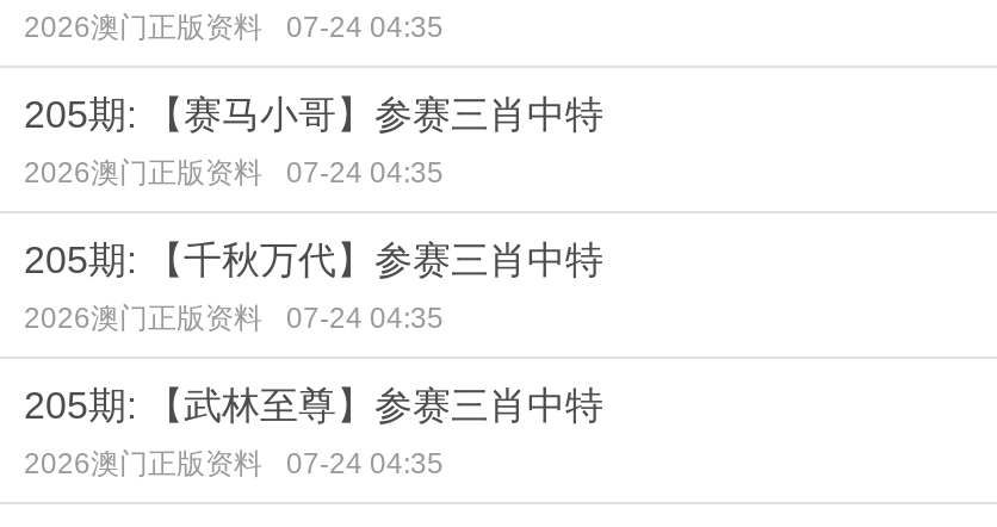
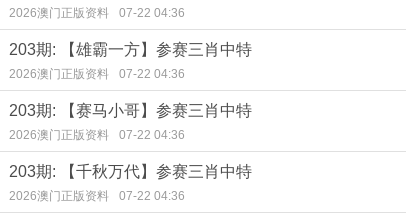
[24,11,444,44] 2026澳门正版资料 07-24 04:35 -> [9,6,185,20] 2026澳门正版资料 07-22 04:36
[24,94,603,135] 205期: 【赛马小哥】参赛三肖中特 -> [9,41,252,58] 203期: 【雄霸一方】参赛三肖中特
[24,156,444,190] 2026澳门正版资料 07-24 04:35 -> [9,67,185,81] 2026澳门正版资料 07-22 04:36
[24,240,603,280] 205期: 【千秋万代】参赛三肖中特 -> [9,102,252,119] 203期: 【赛马小哥】参赛三肖中特
[24,302,444,335] 2026澳门正版资料 07-24 04:35 -> [9,128,185,142] 2026澳门正版资料 07-22 04:36
[24,385,603,426] 205期: 【武林至尊】参赛三肖中特 -> [9,163,252,180] 203期: 【千秋万代】参赛三肖中特
[24,447,444,480] 2026澳门正版资料 07-24 04:35 -> [9,189,185,203] 2026澳门正版资料 07-22 04:36

